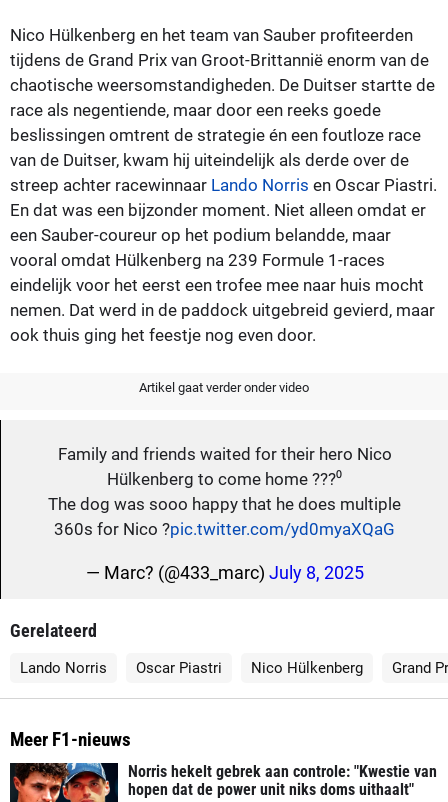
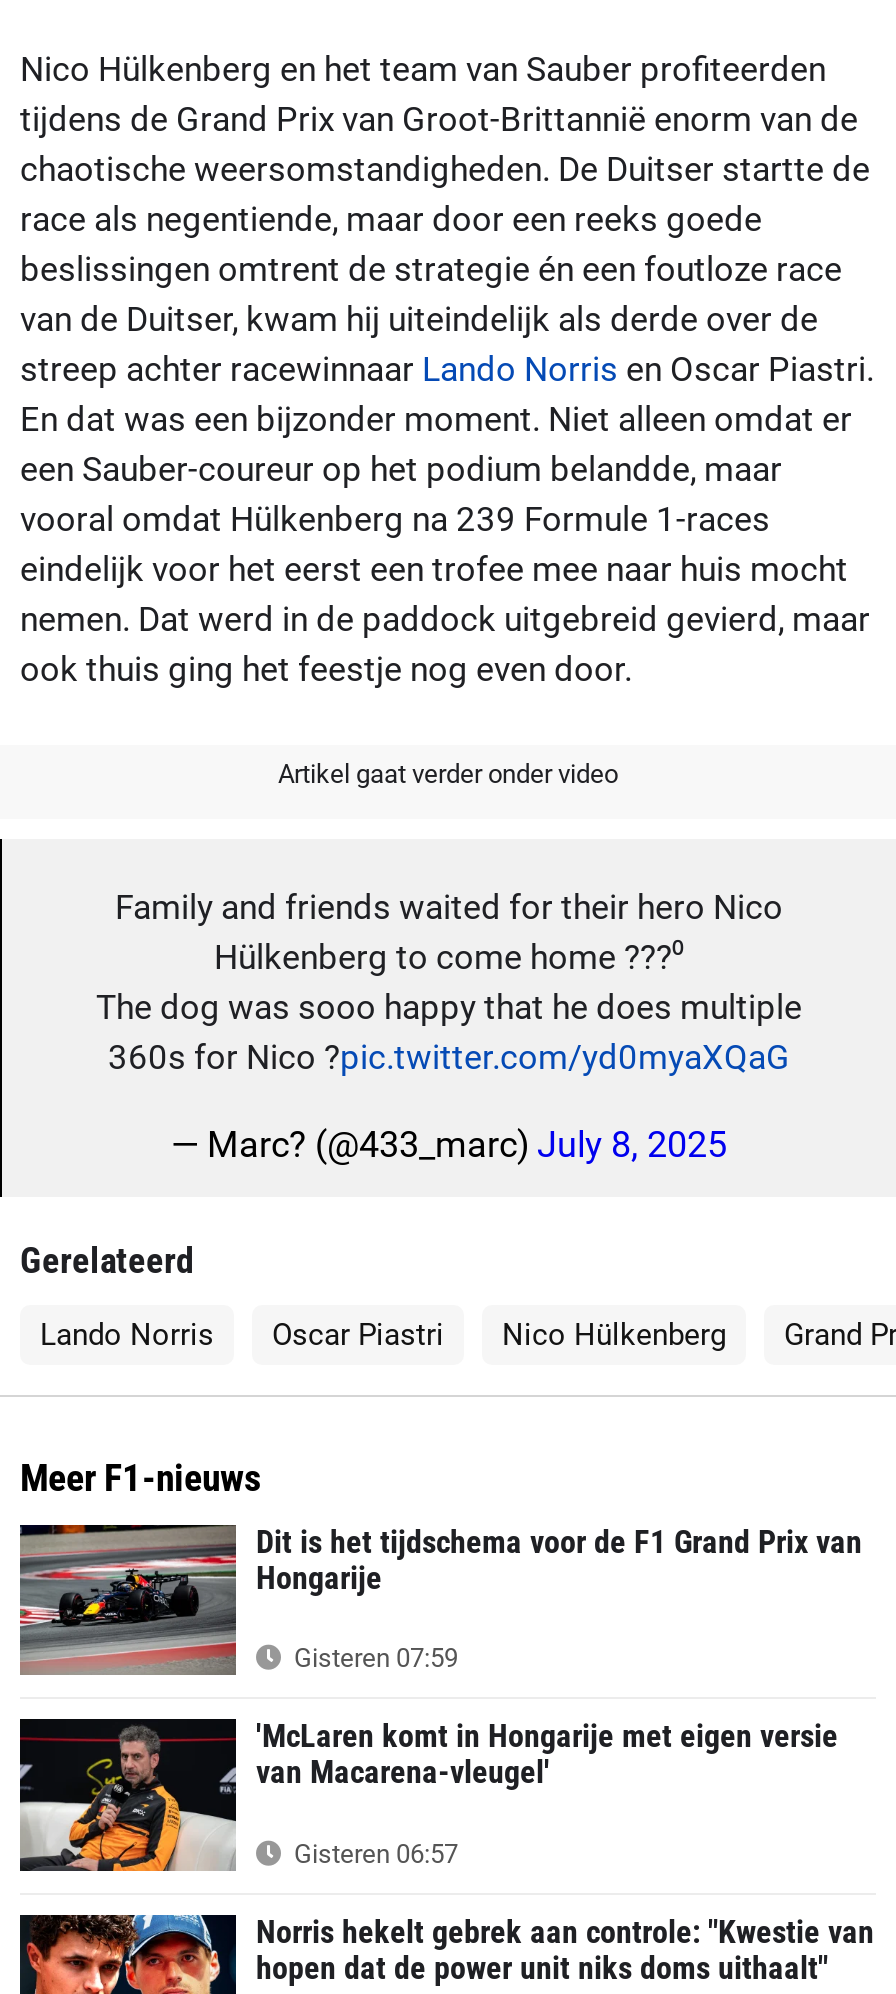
none -> [18,1522,862,1869] [image] | Dit is het tijdschema voor de F1 Grand Prix van | Hongarije | Gisteren 07:59 | 'McLaren komt in Hongarije met eigen versie | van Macarena-vleugel' | Gisteren 06:57
none -> [20,1717,238,1875] [image]

